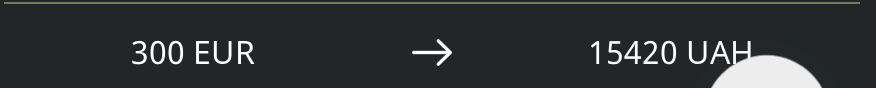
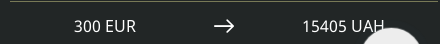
[588,30,754,74] 15420 UAH -> [302,15,385,37] 15405 UAH

